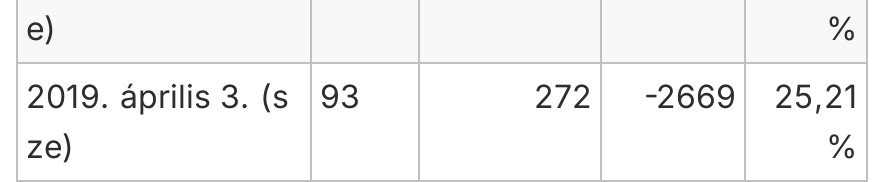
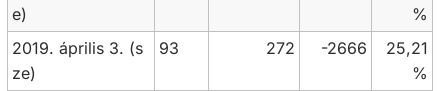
[534,76,858,116] 272 -2669 25,21 -> [266,38,428,58] 272 -2666 25,21

